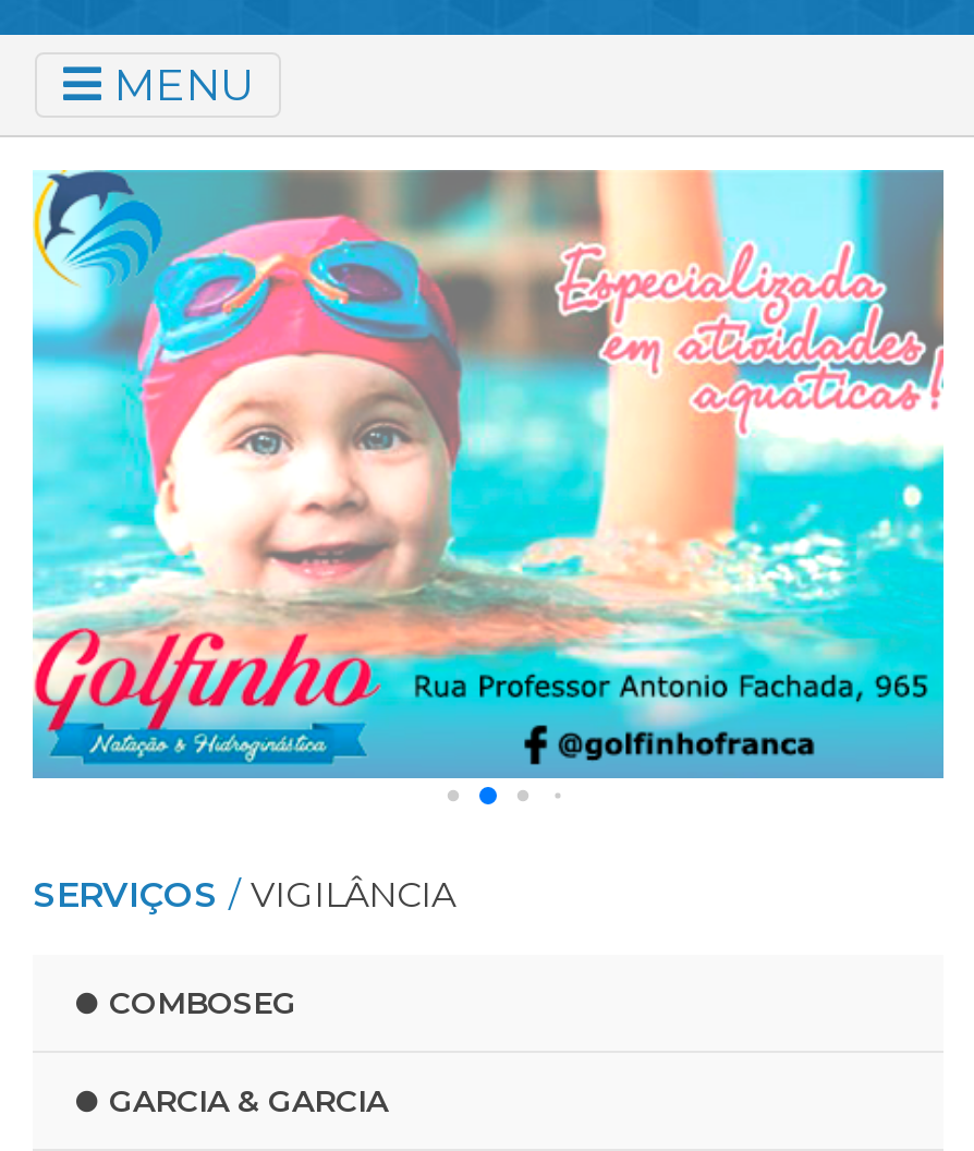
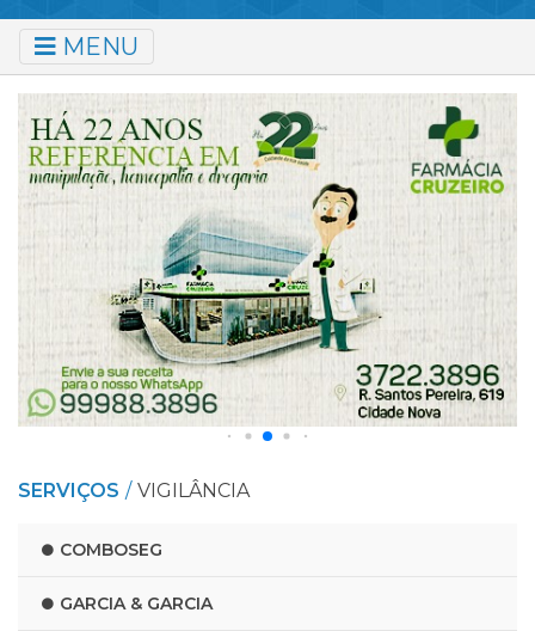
[31,168,946,780] [image] -> [18,93,517,427] [image]

